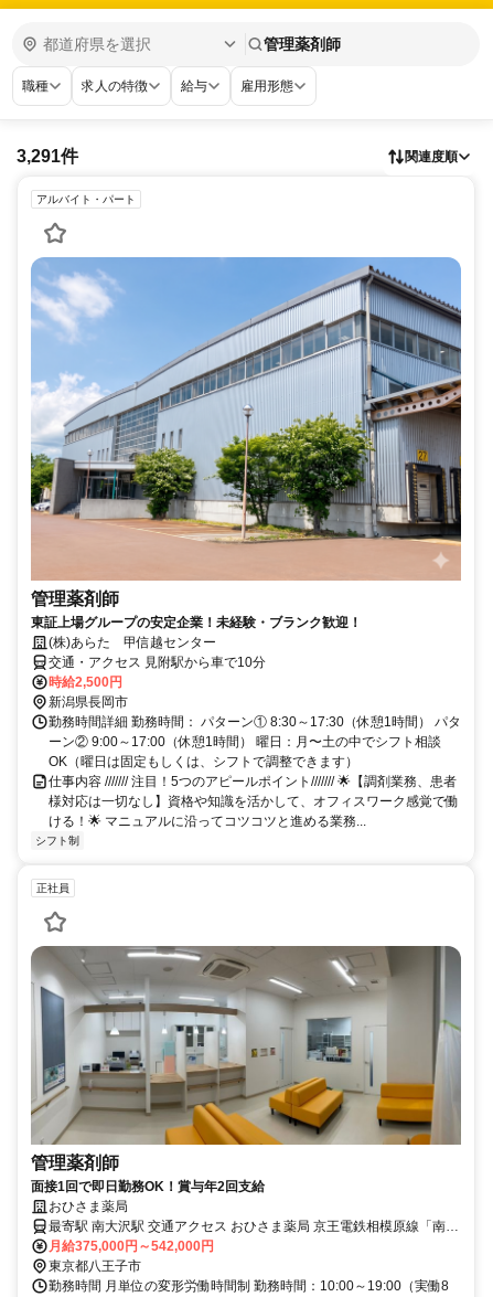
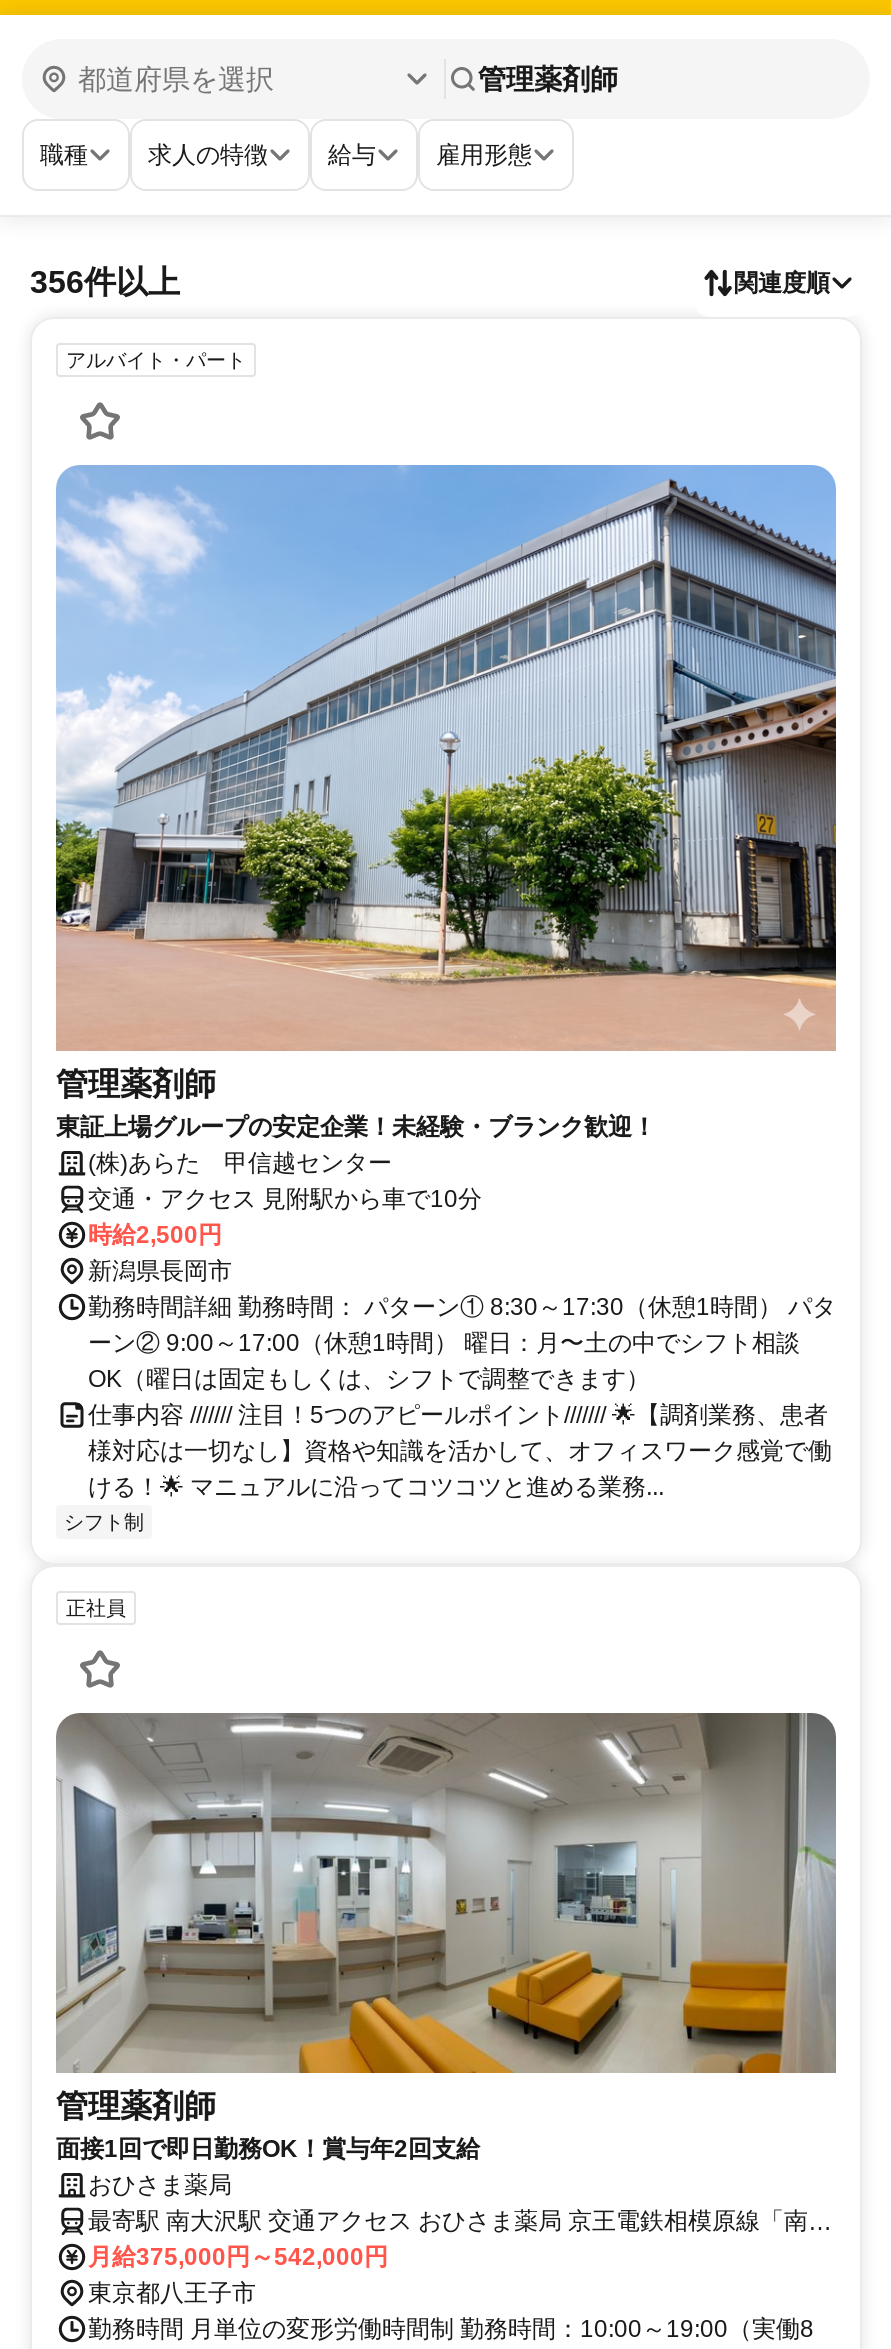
[17,147,78,166] 3,291件 -> [30,265,180,299] 356件以上

